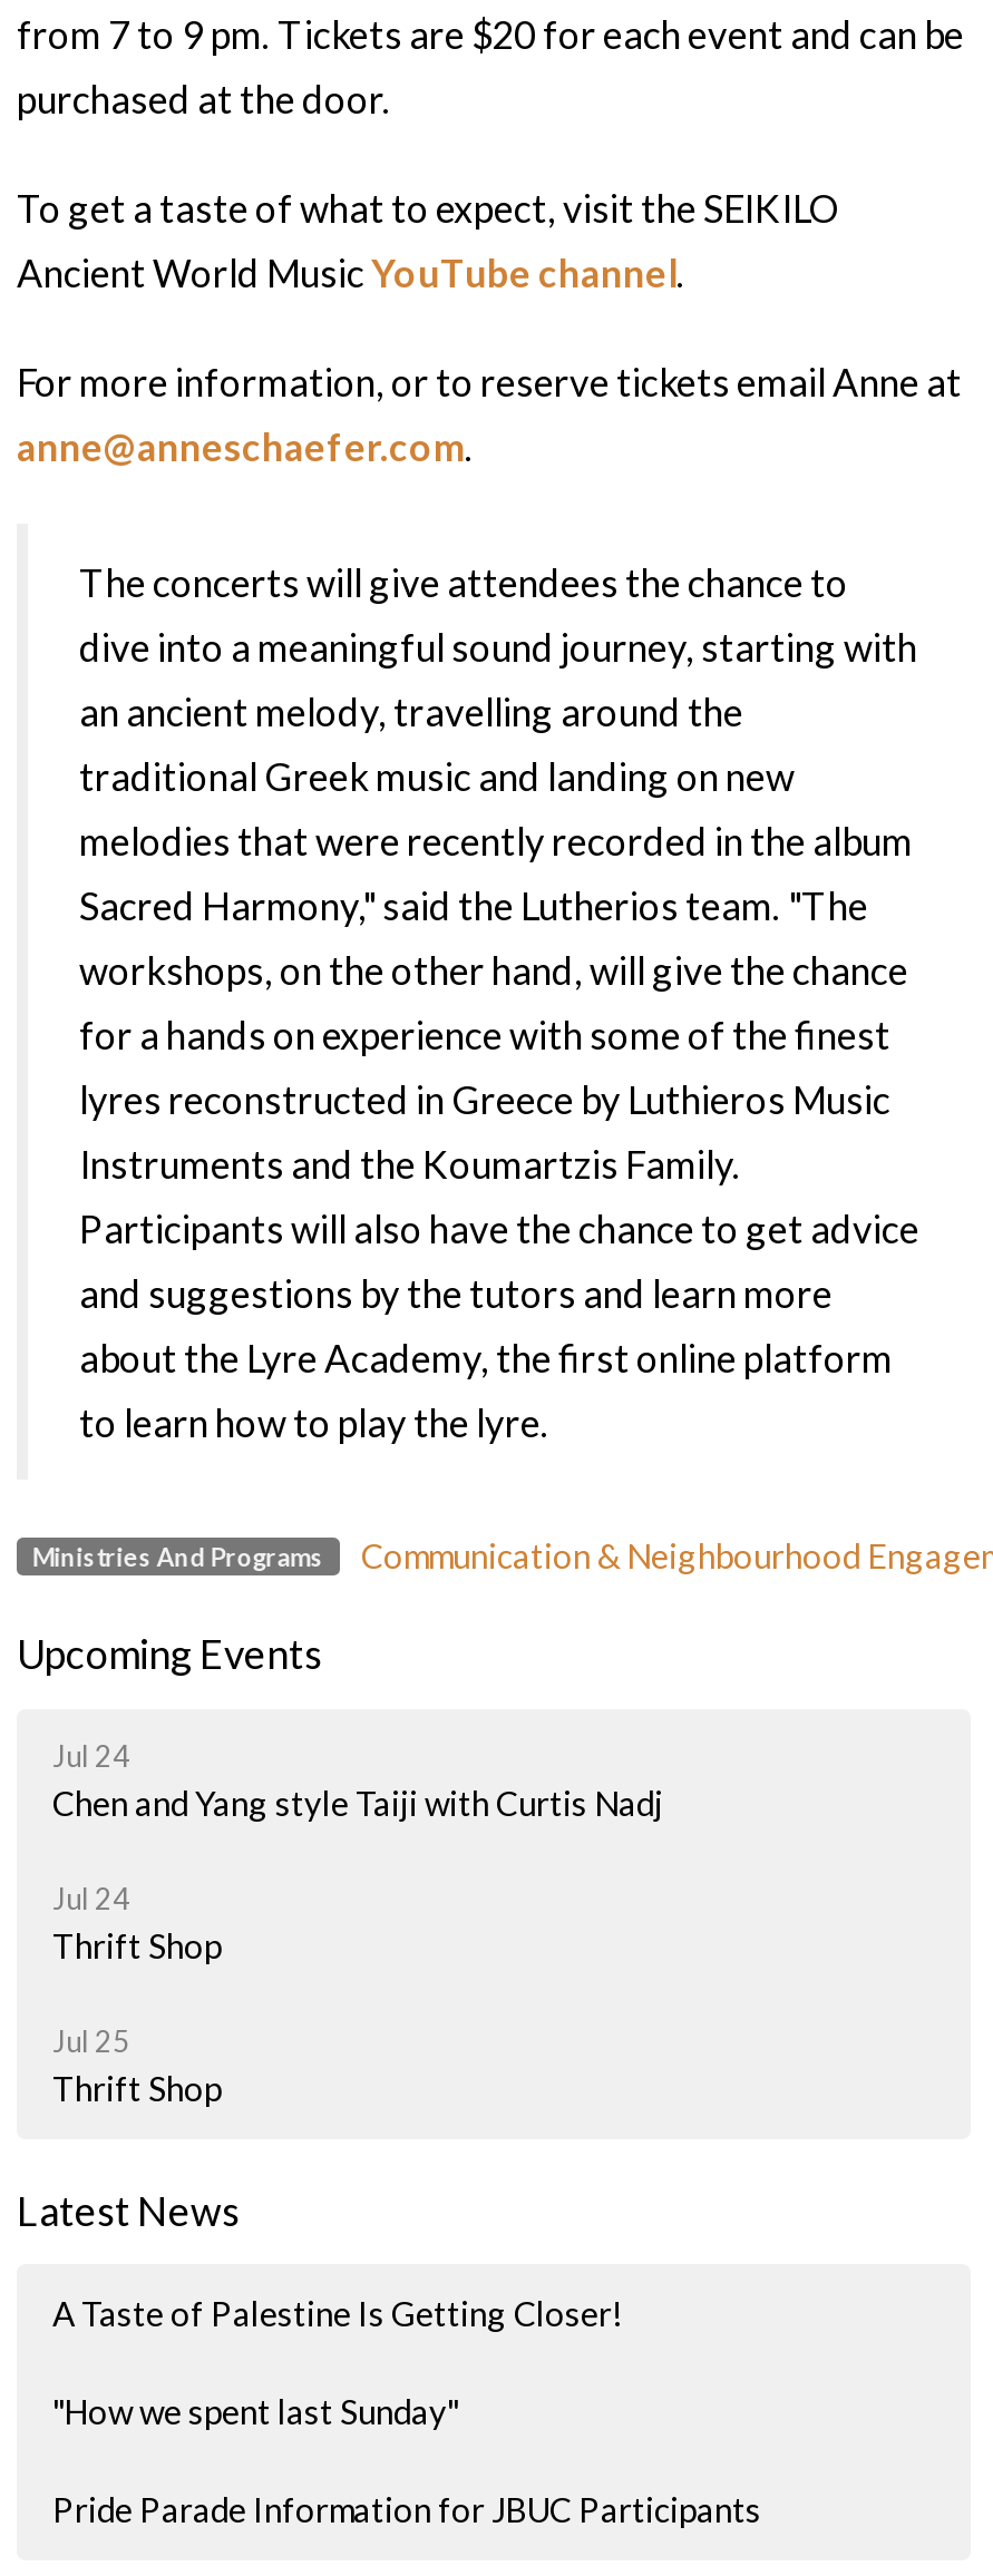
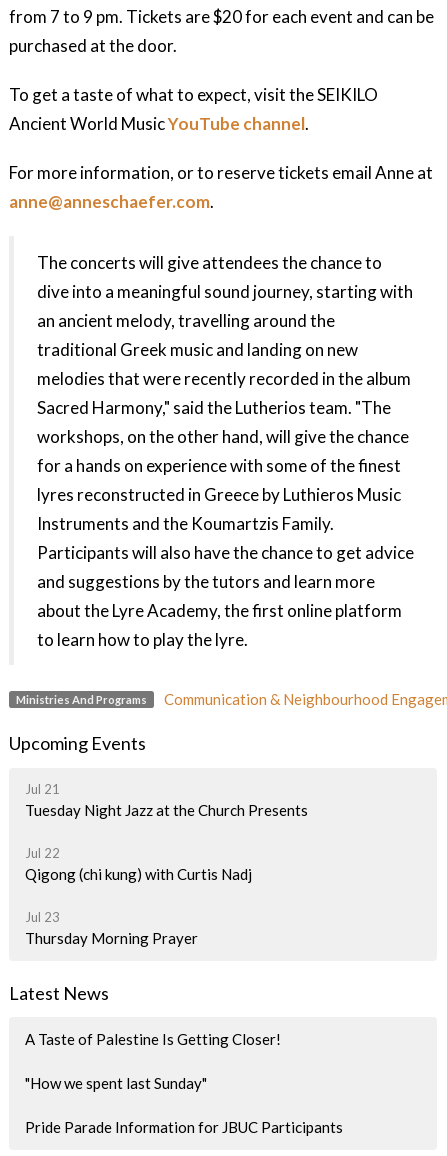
[52,1737,663,1822] Jul 24 | Chen and Yang style Taiji with Curtis Nadj -> [25,781,308,819] Jul 21 | Tuesday Night Jazz at the Church Presents
[52,1880,222,1965] Jul 24 | Thrift Shop -> [25,845,252,883] Jul 22 | Qigong (chi kung) with Curtis Nadj
[52,2022,222,2107] Jul 25 | Thrift Shop -> [25,909,198,947] Jul 23 | Thursday Morning Prayer

